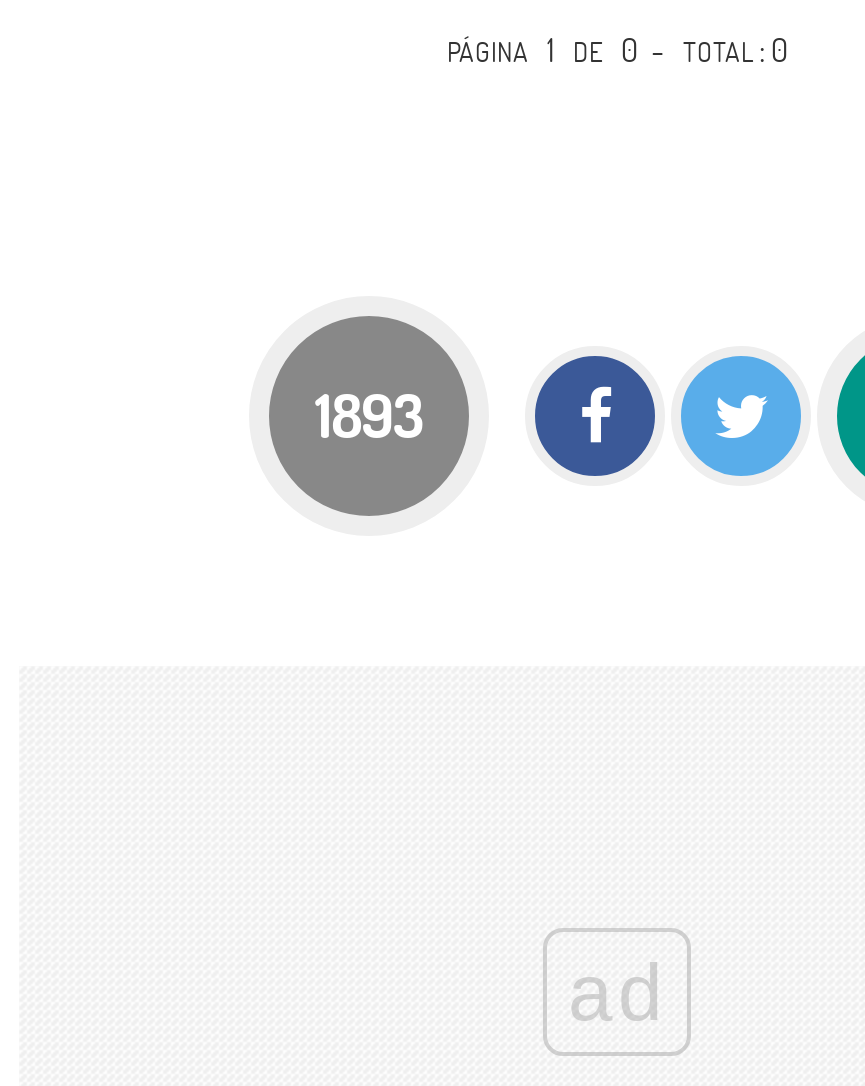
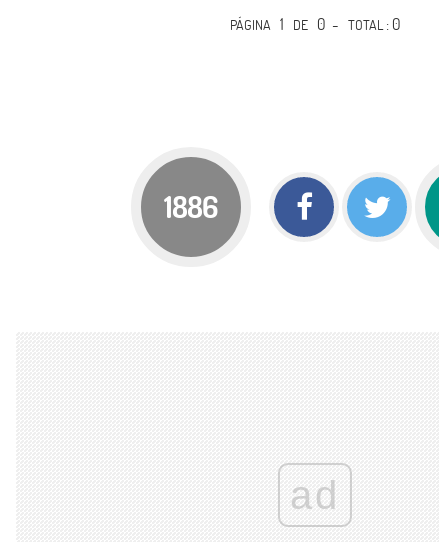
[315,376,423,454] 1893 -> [164,187,217,226] 1886

